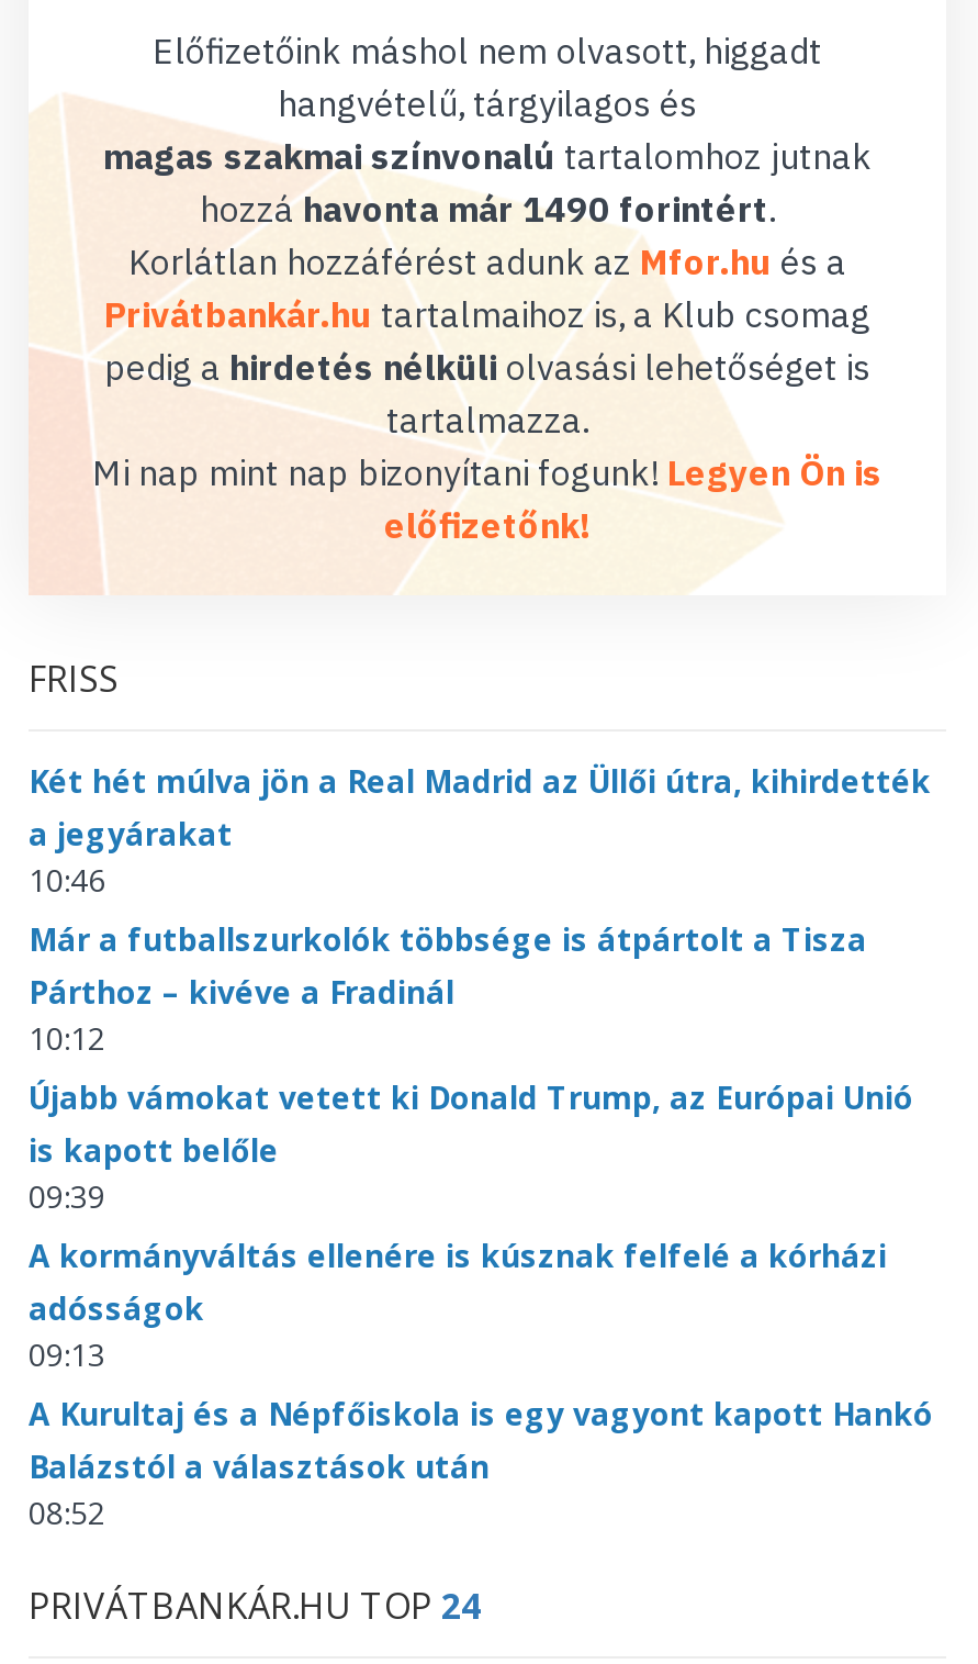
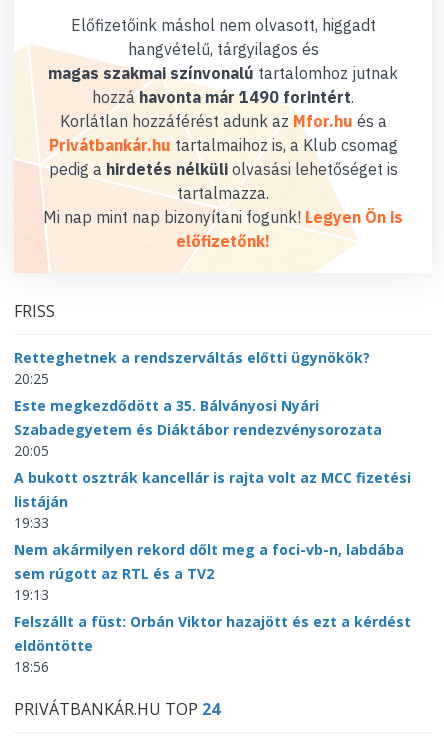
[29,760,933,1533] Két hét múlva jön a Real Madrid az Üllői útra, kihirdették | a jegyárakat | 10:46 | Már a futballszurkolók többsége is átpártolt a Tisza | Párthoz – kivéve a Fradinál | 10:12 | Újabb vámokat vetett ki Donald Trump, az Európai Unió | is kapott belőle | 09:39 | A kormányváltás ellenére is kúsznak felfelé a kórházi | adósságok | 09:13 | A Kurultaj és a Népfőiskola is egy vagyont kapott Hankó | Balázstól a választások után | 08:52 -> [14,348,411,676] Retteghetnek a rendszerváltás előtti ügynökök? | 20:25 | Este megkezdődött a 35. Bálványosi Nyári | Szabadegyetem és Diáktábor rendezvénysorozata | 20:05 | A bukott osztrák kancellár is rajta volt az MCC fizetési | listáján | 19:33 | Nem akármilyen rekord dőlt meg a foci-vb-n, labdába | sem rúgott az RTL és a TV2 | 19:13 | Felszállt a füst: Orbán Viktor hazajött és ezt a kérdést | eldöntötte | 18:56

